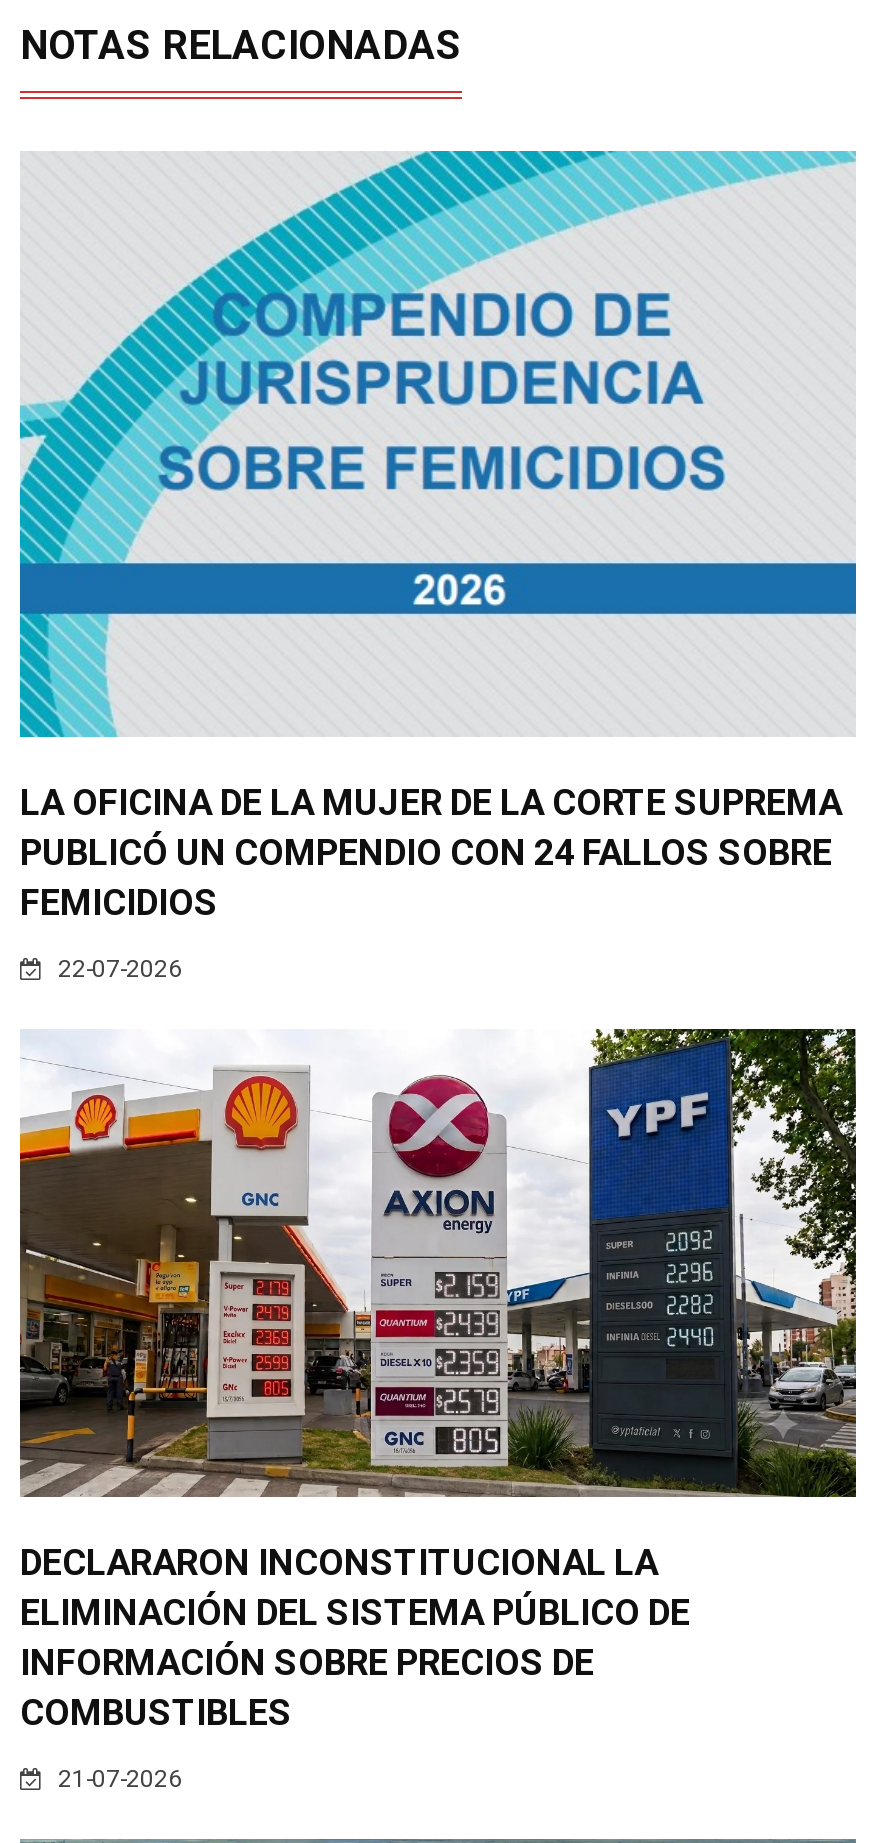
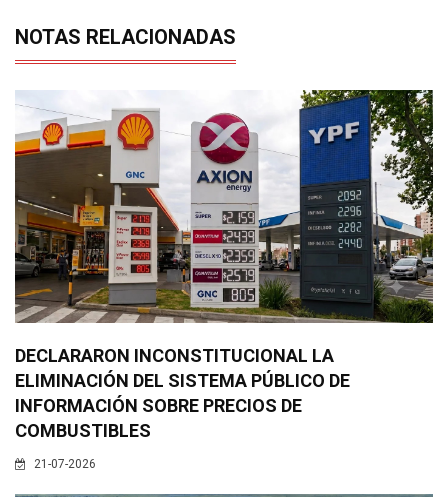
[18,149,858,984] [image] | LA OFICINA DE LA MUJER DE LA CORTE SUPREMA | PUBLICÓ UN COMPENDIO CON 24 FALLOS SOBRE | FEMICIDIOS | 22-07-2026 -> none

